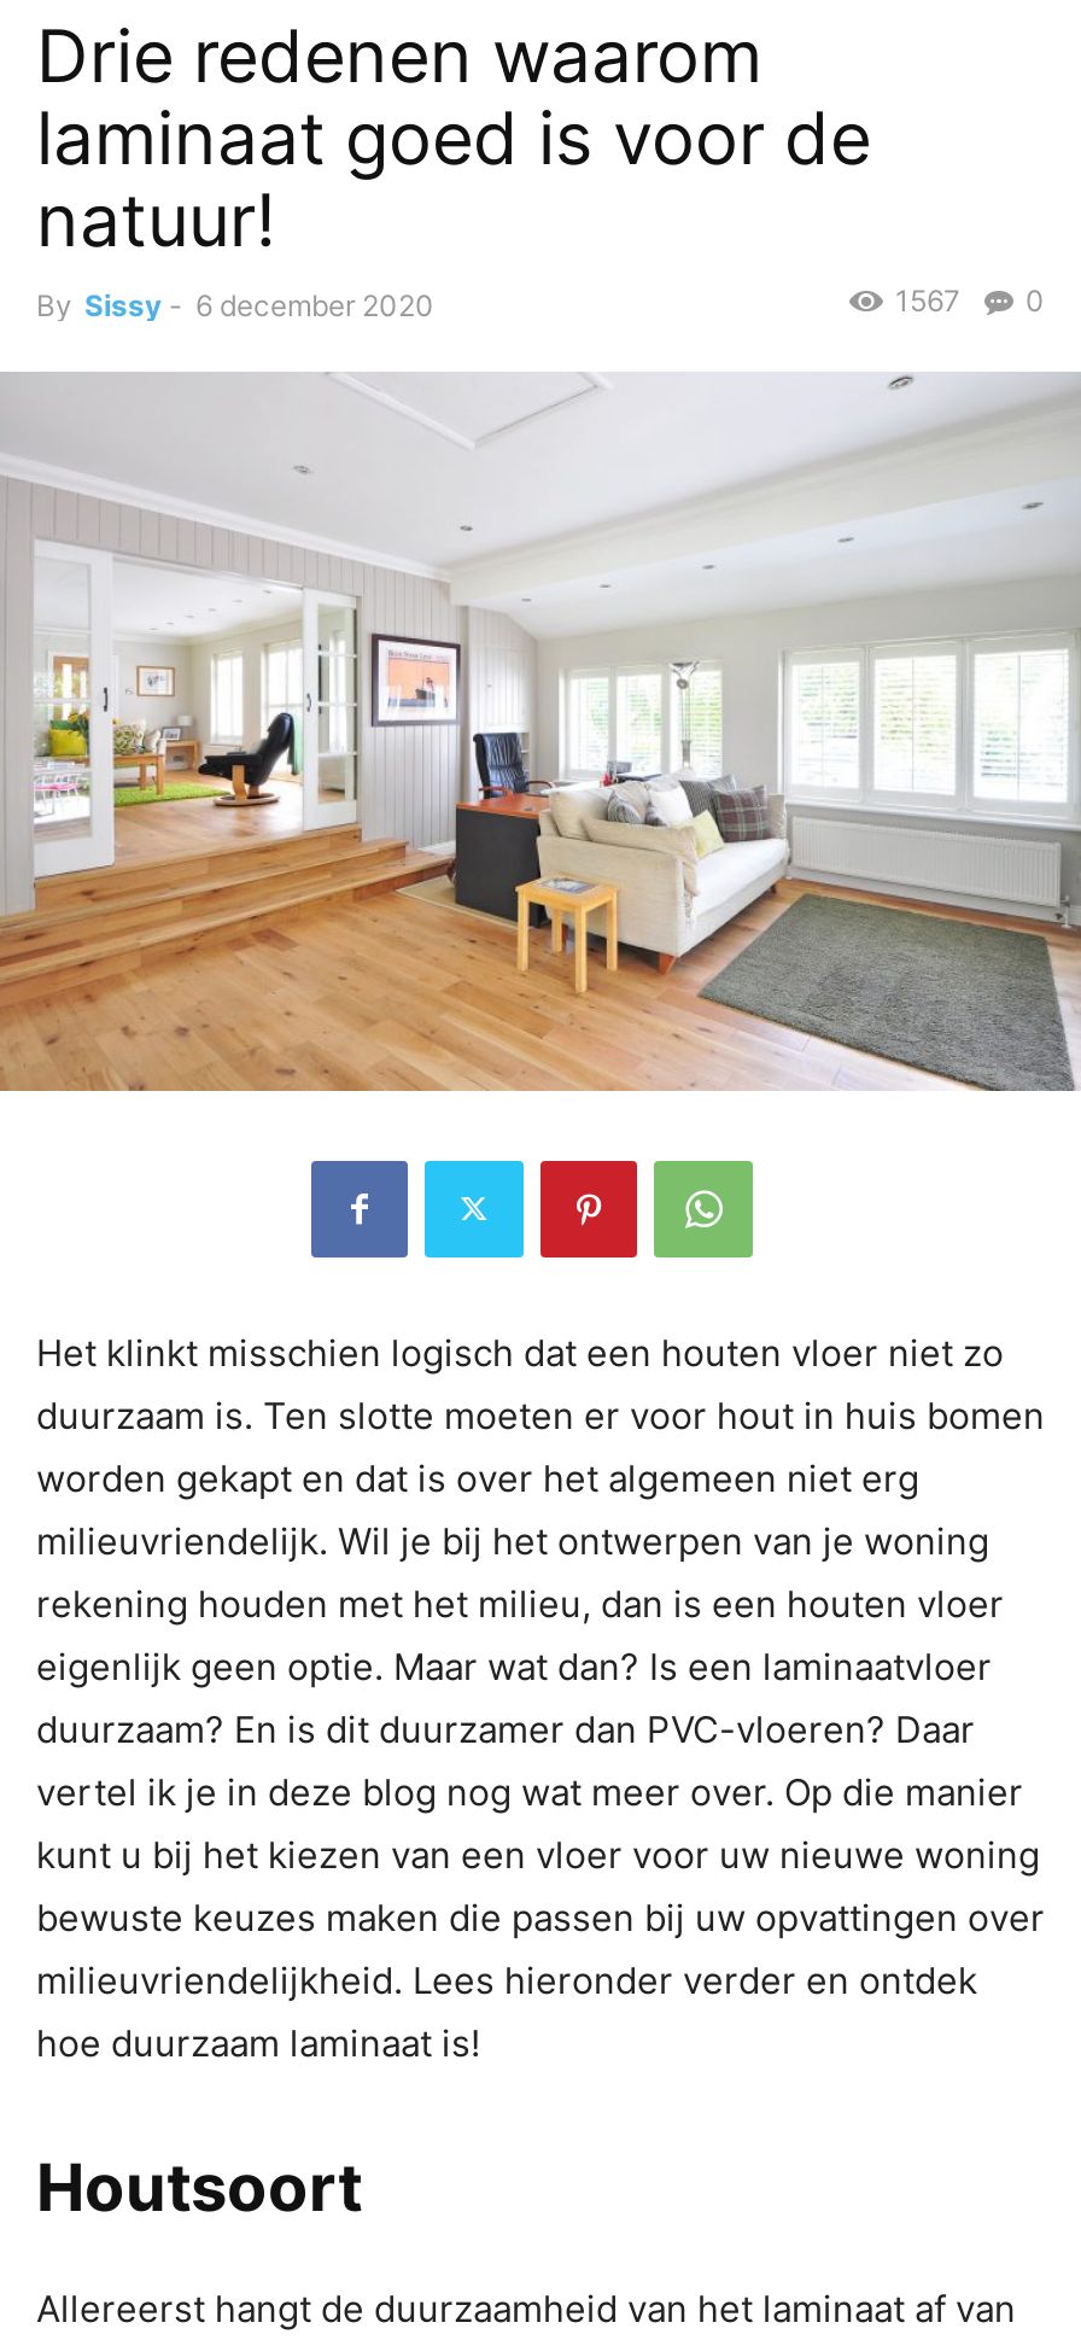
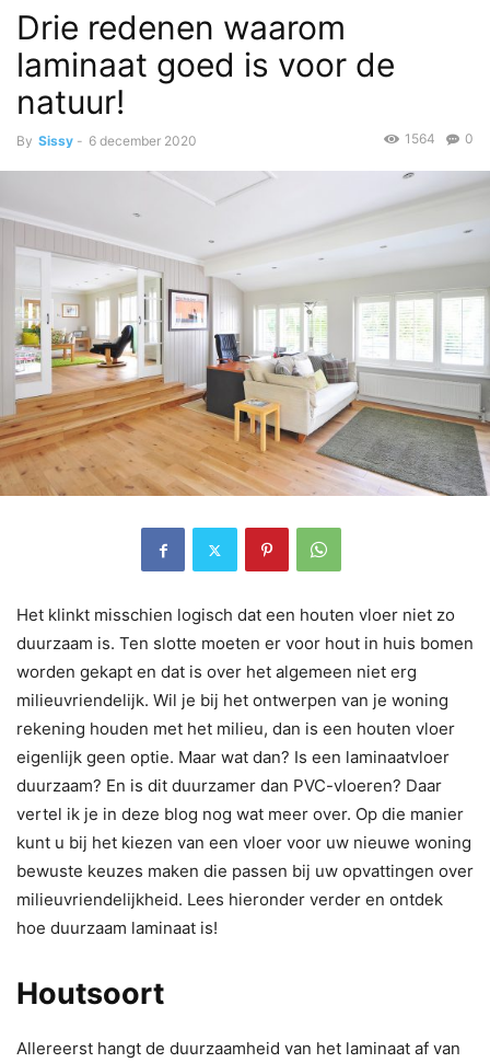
[895,282,1045,319] 1567 0 -> [405,130,474,147] 1564 0

